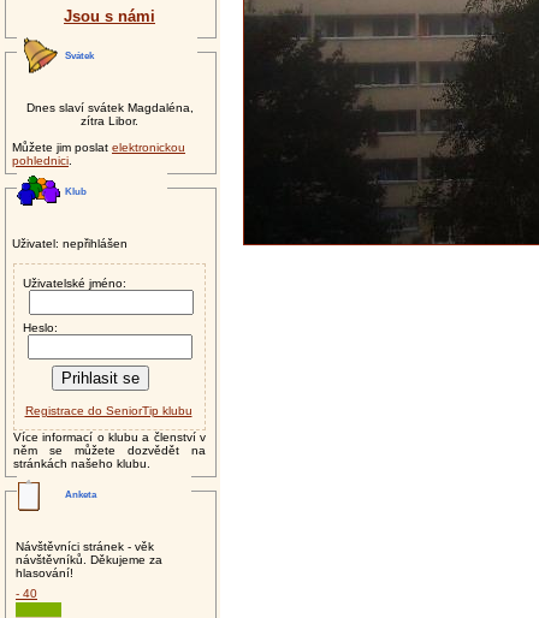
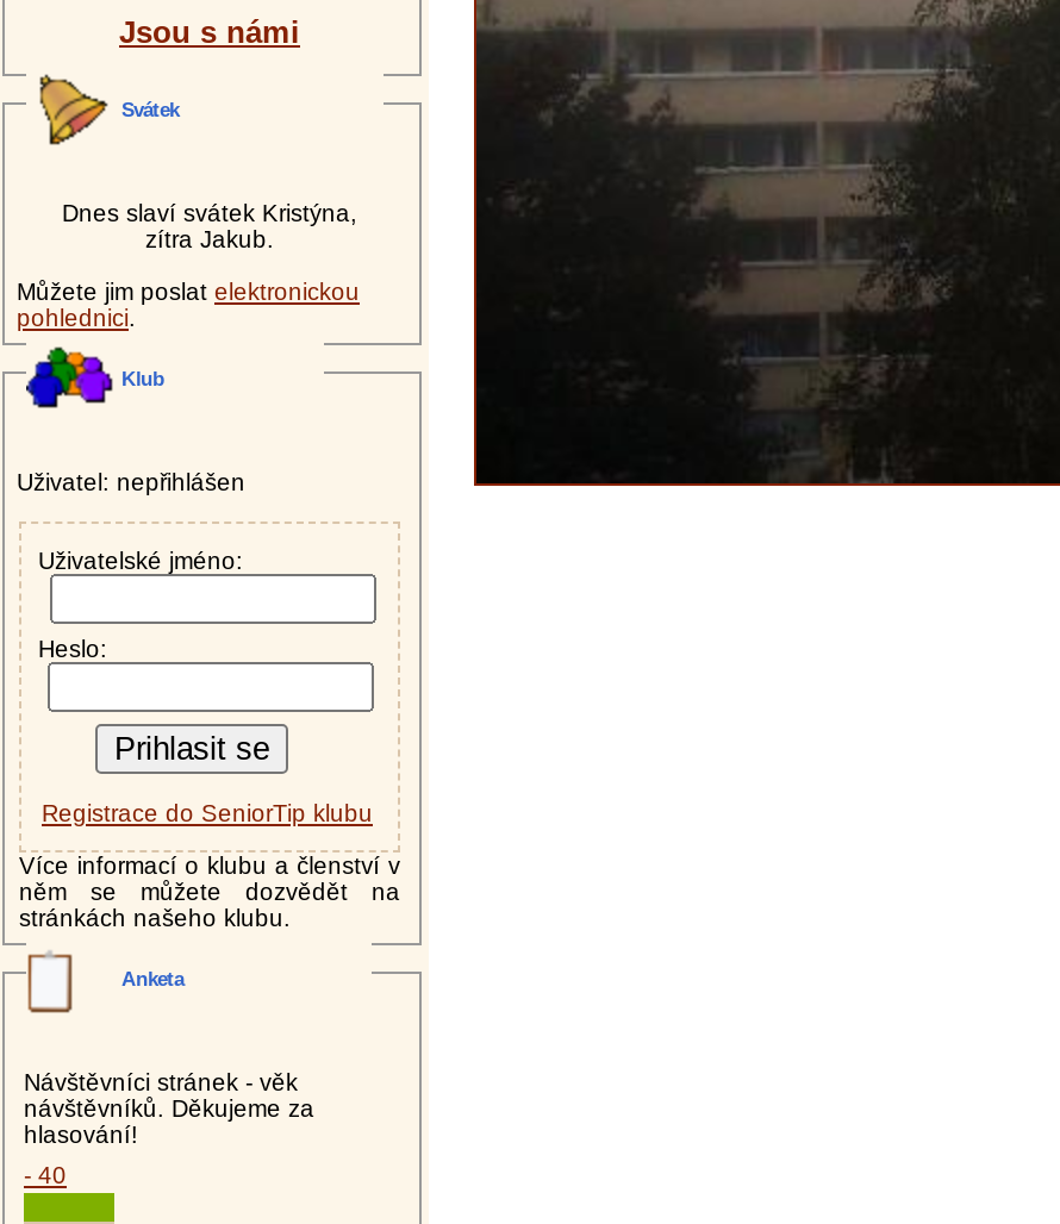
[26,101,193,114] Dnes slaví svátek Magdaléna, -> [62,200,357,226] Dnes slaví svátek Kristýna,
[81,114,138,127] zítra Libor. -> [145,226,274,252] zítra Jakub.

